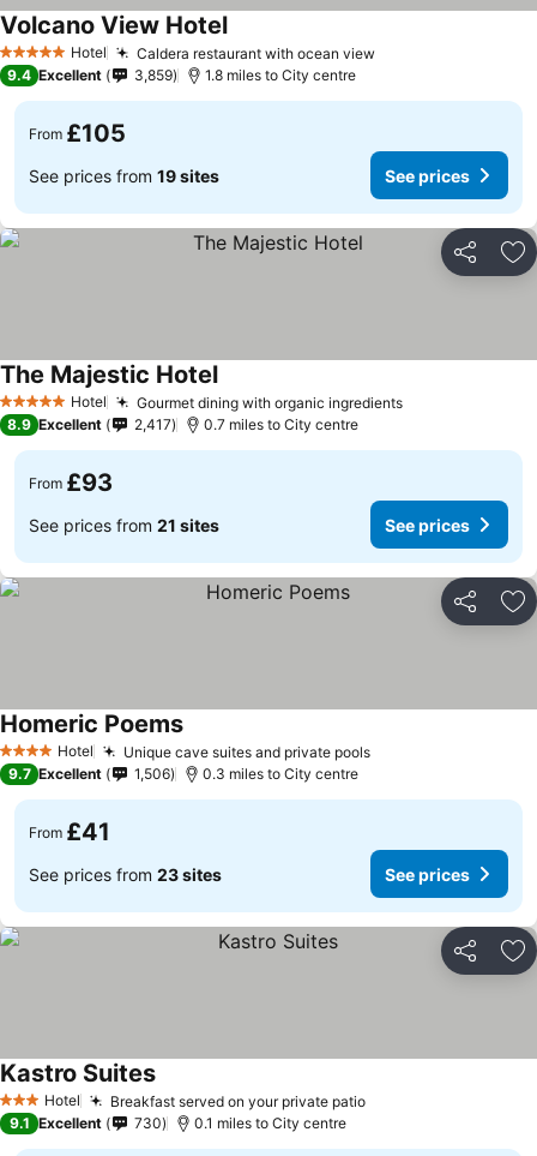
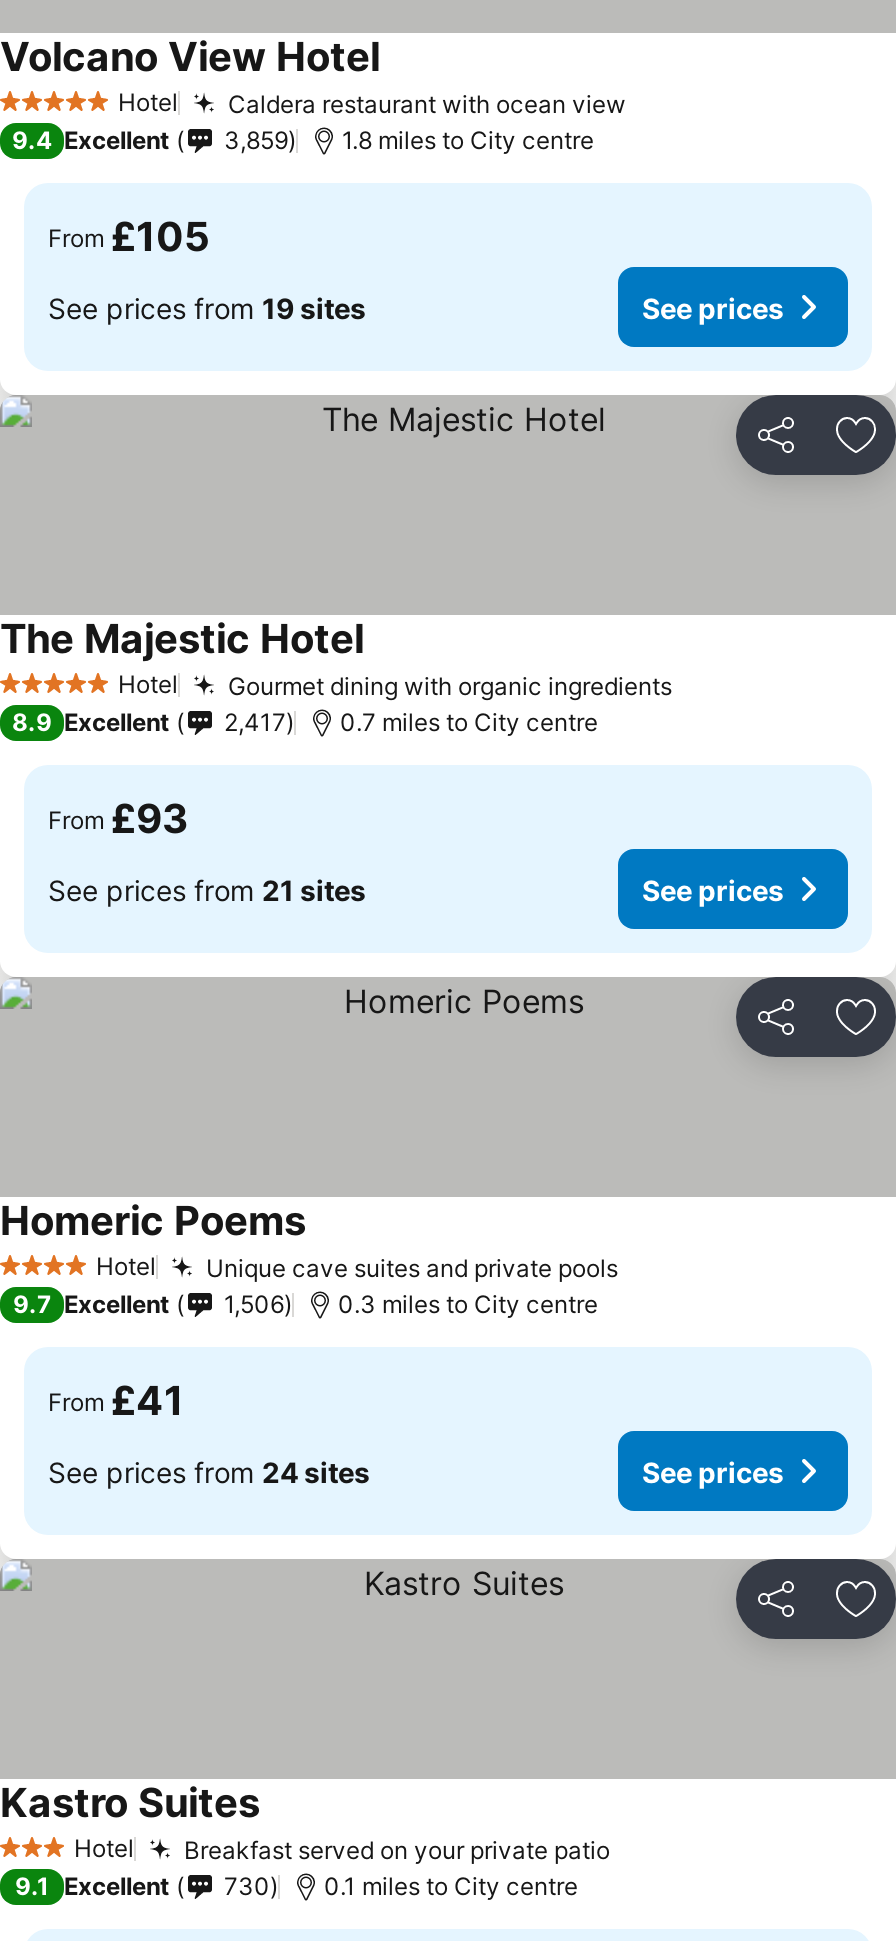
[29,864,222,884] See prices from 23 sites -> [48,1454,370,1488] See prices from 24 sites

